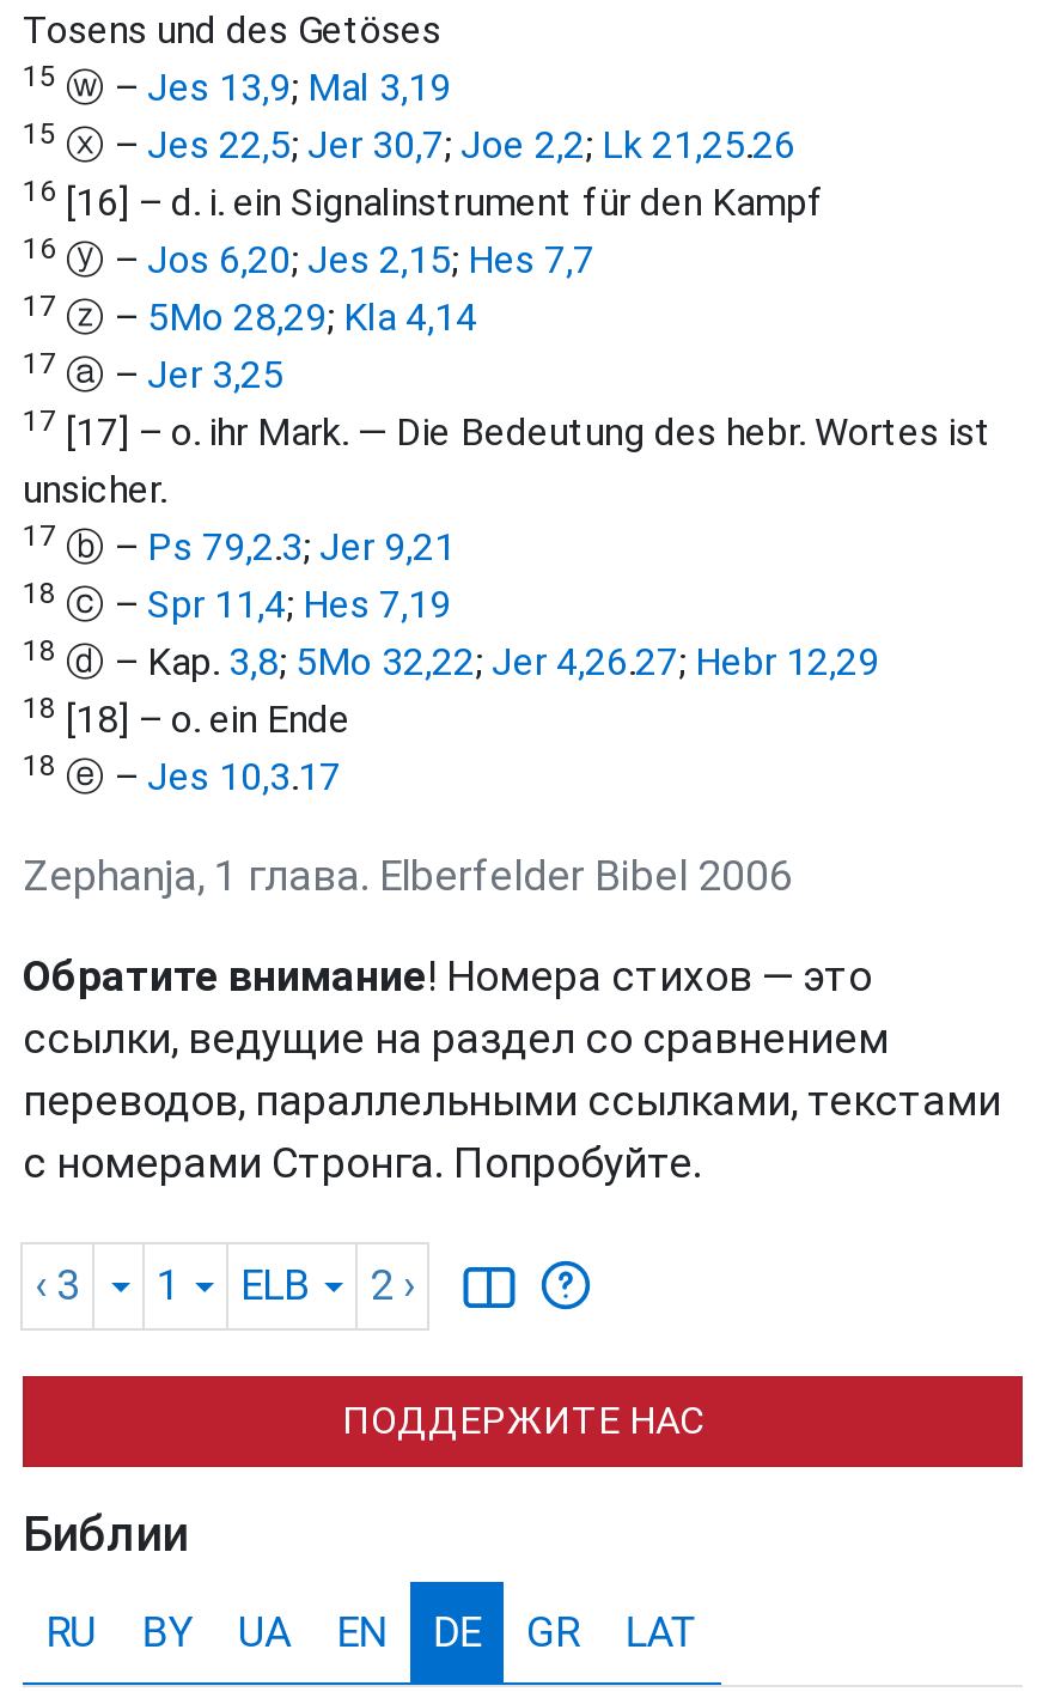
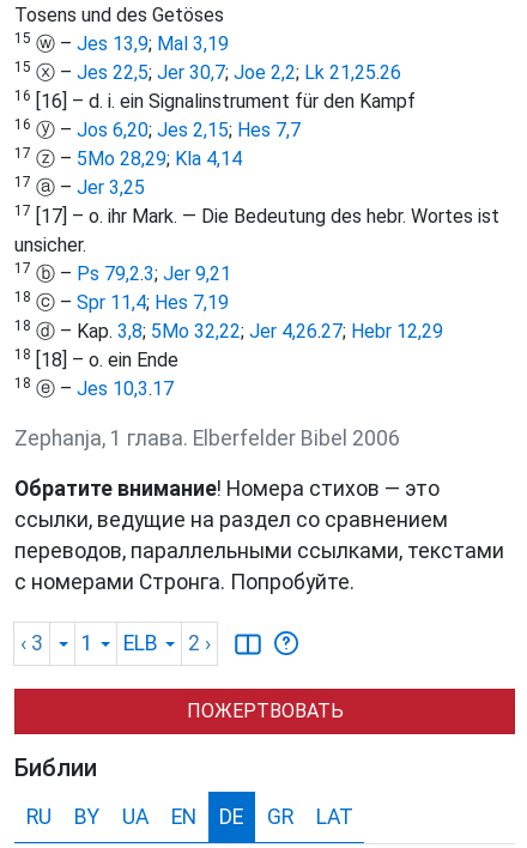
[342,1399,703,1444] ПОДДЕРЖИТЕ НАС -> [186,700,343,723] ПОЖЕРТВОВАТЬ

